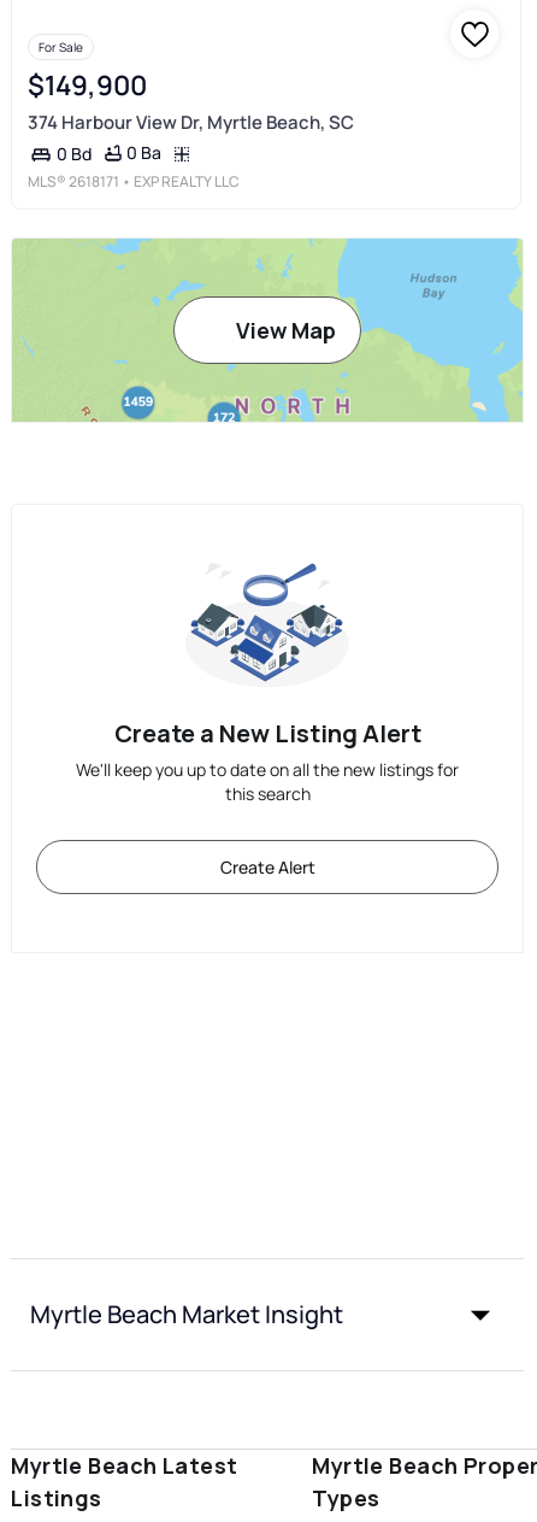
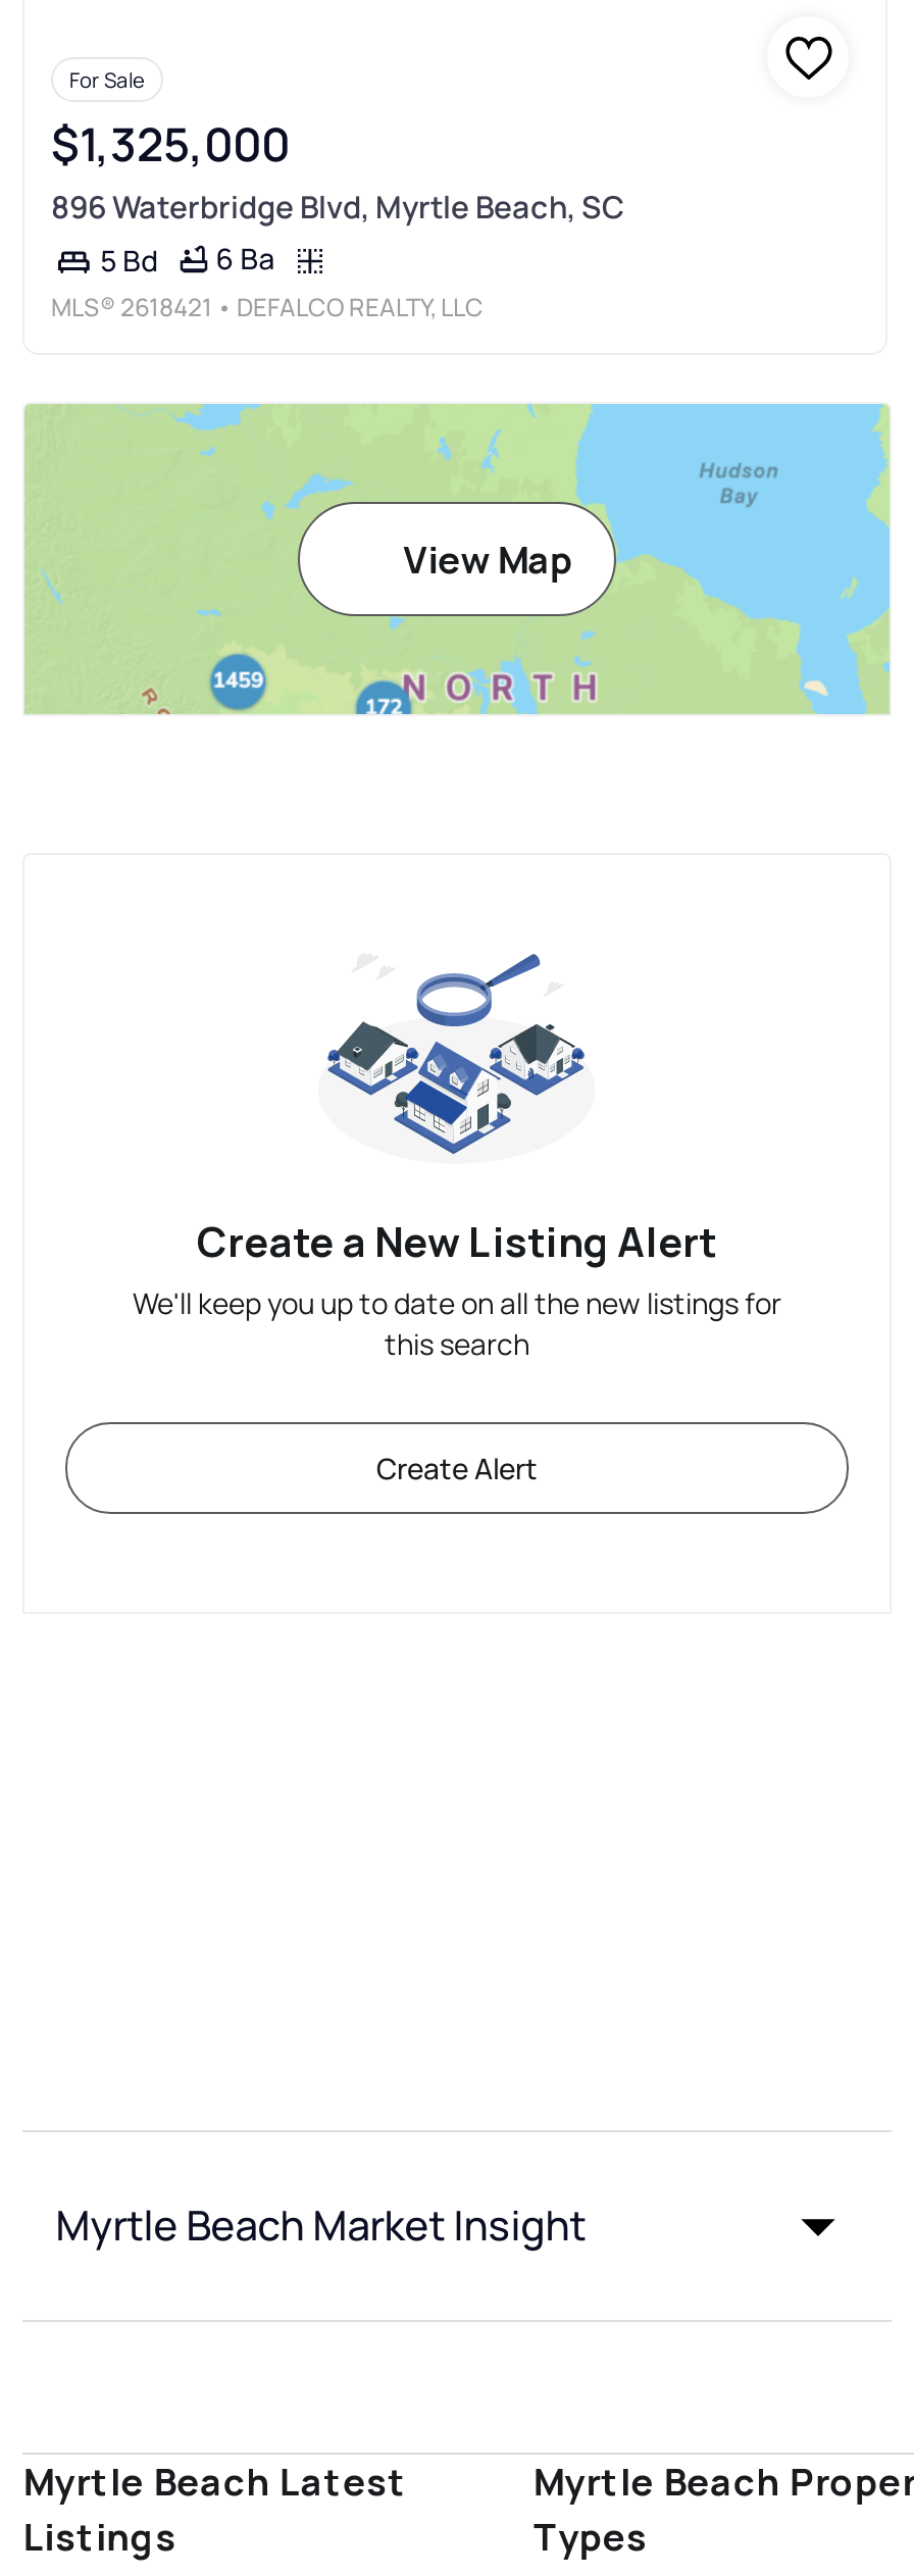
[28,67,354,192] $149,900 | 374 Harbour View Dr, Myrtle Beach, SC | 0 Bd | 0 Ba | MLS® 2618171 • EXP REALTY LLC -> [51,113,624,324] $1,325,000 | 896 Waterbridge Blvd, Myrtle Beach, SC | 5 Bd | 6 Ba | MLS® 2618421 • DEFALCO REALTY, LLC

